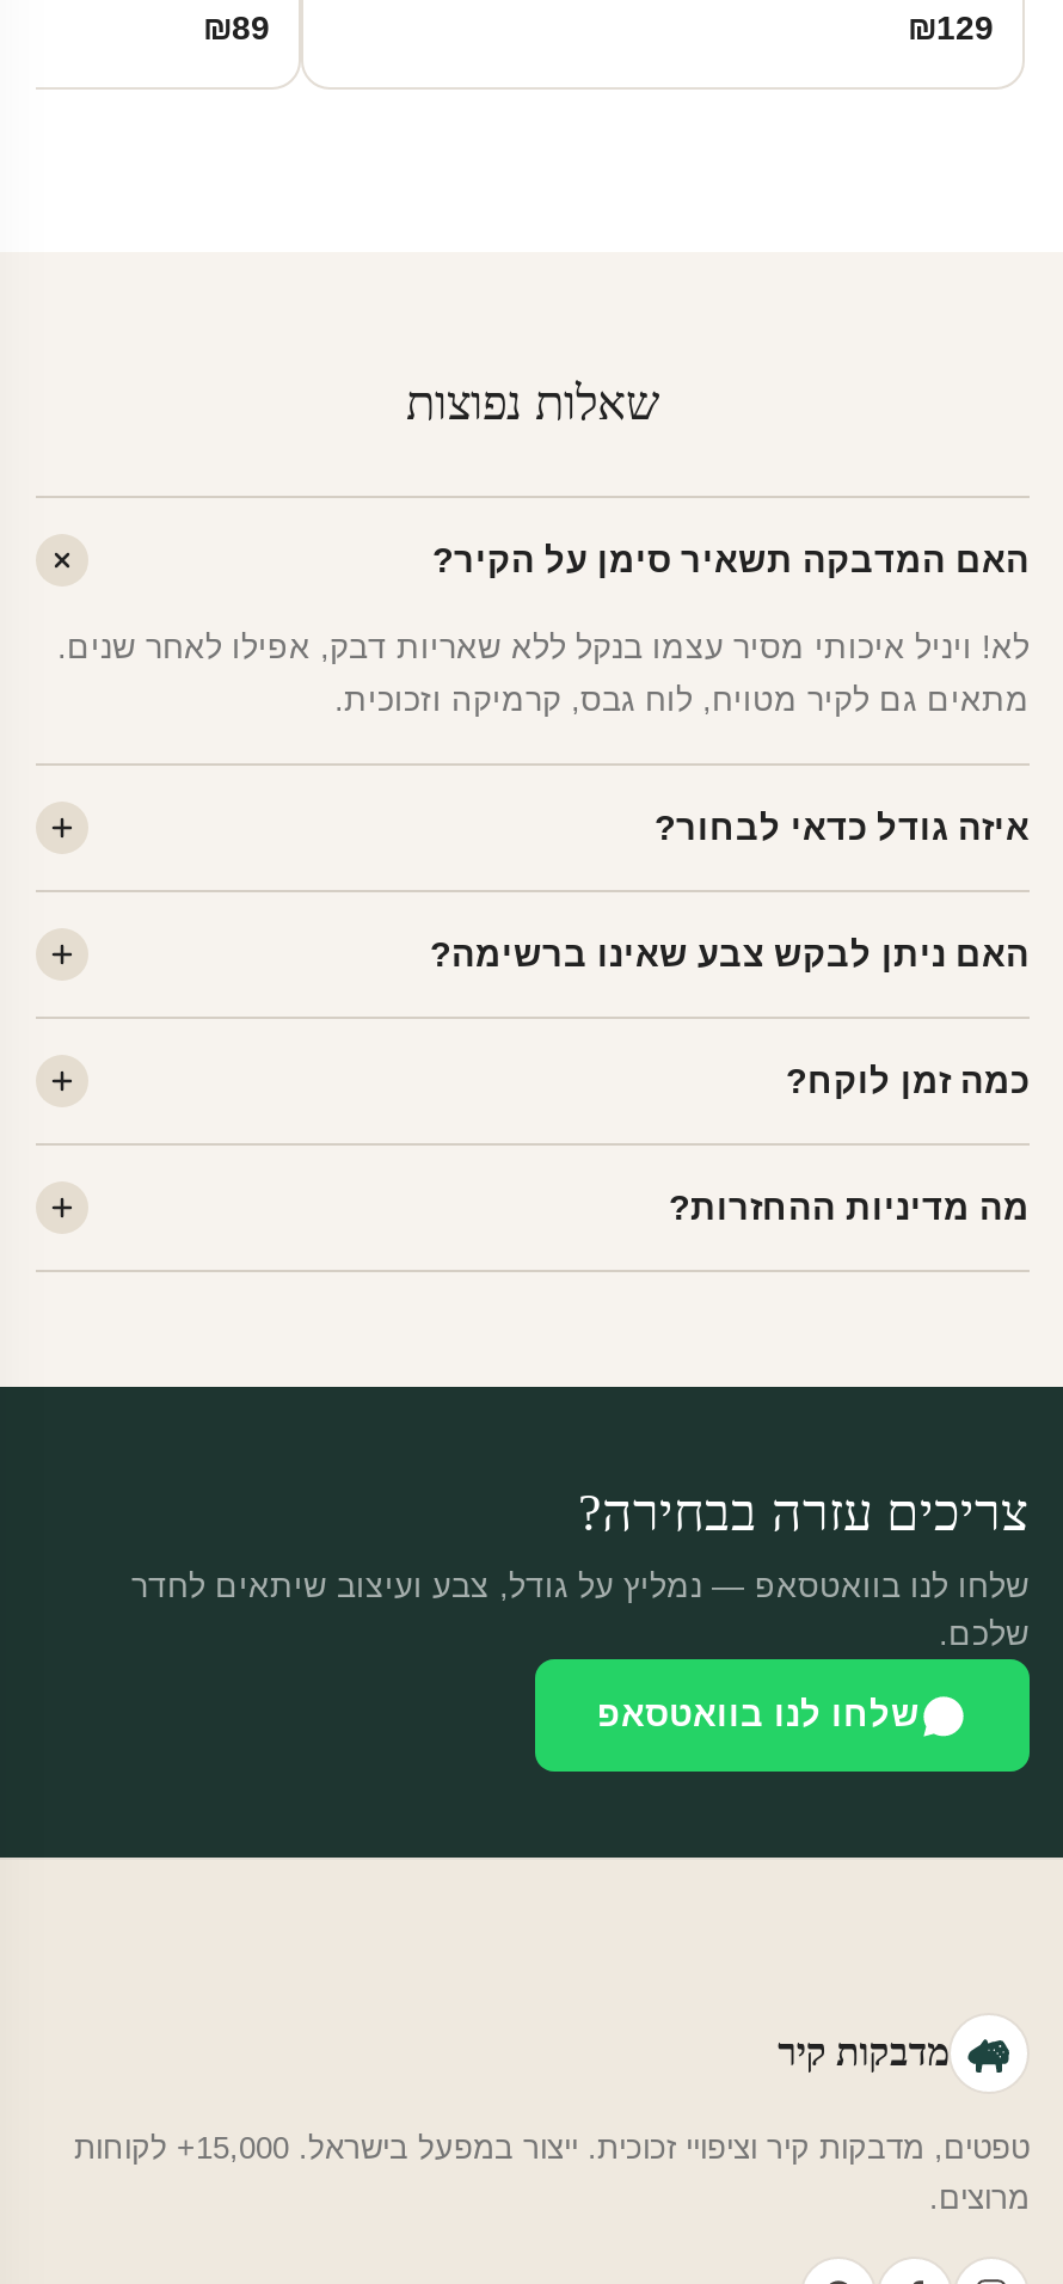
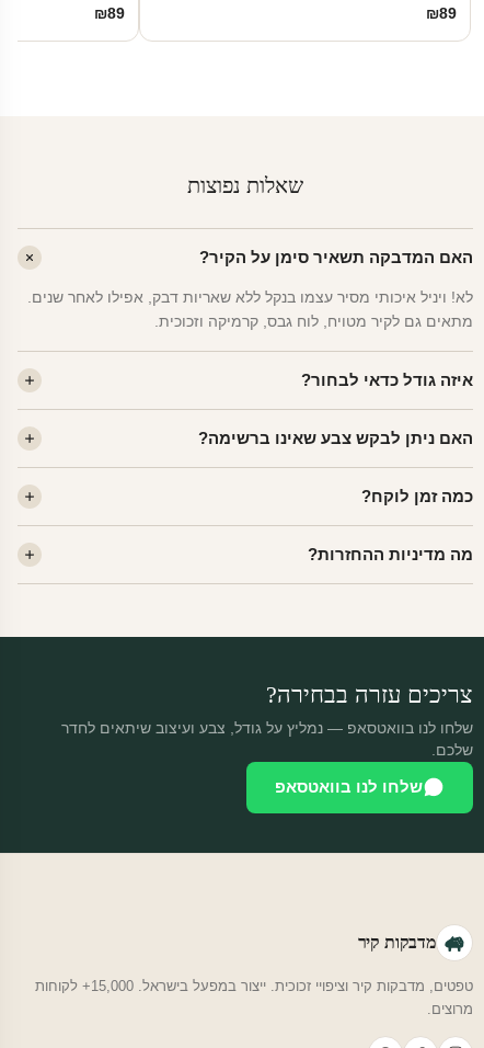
[908,9,994,47] ₪129 -> [426,4,457,22] ₪89

